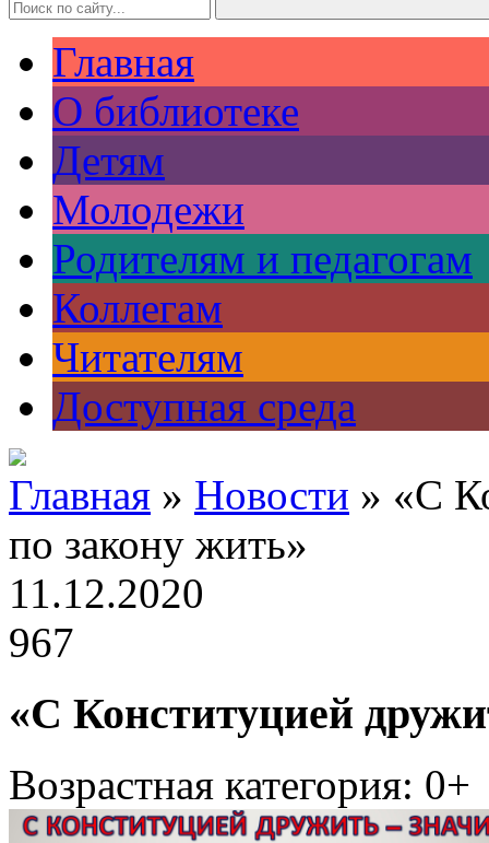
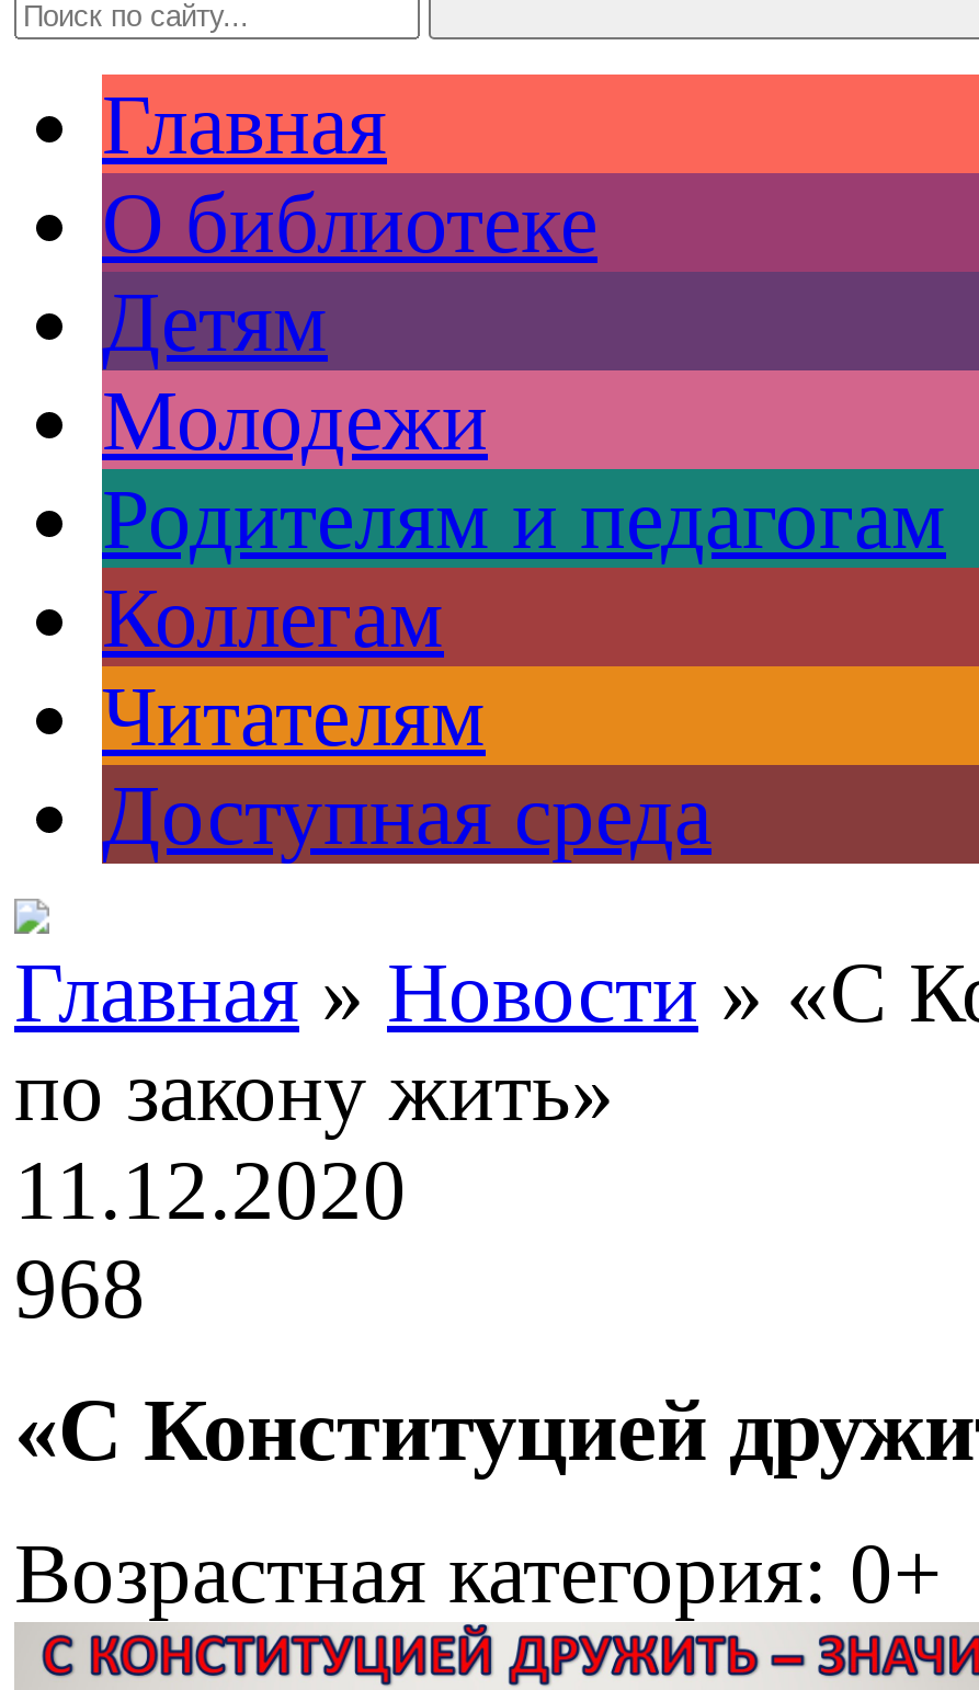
[9,619,74,666] 967 -> [14,1240,146,1334] 968

